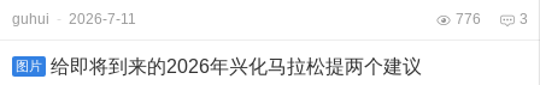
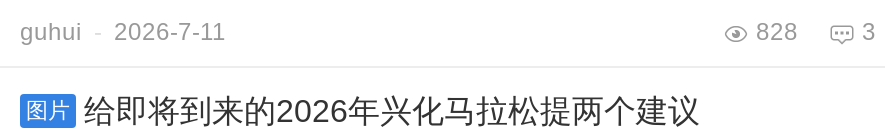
[456,11,481,28] 776 -> [756,18,798,46] 828

